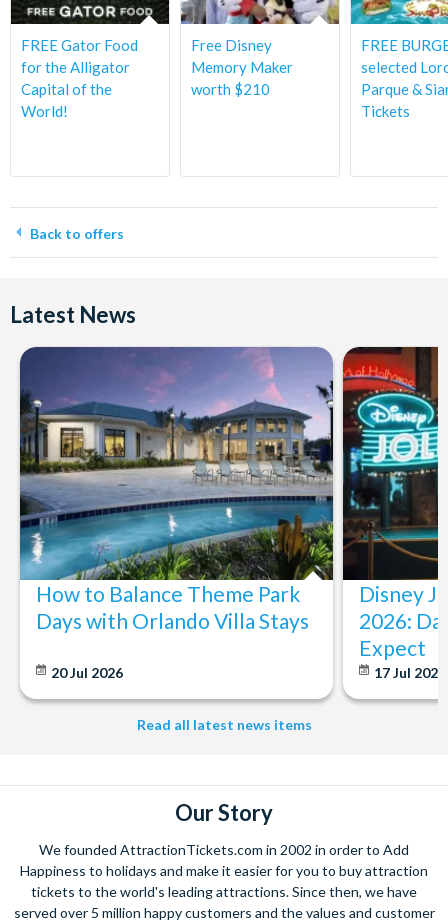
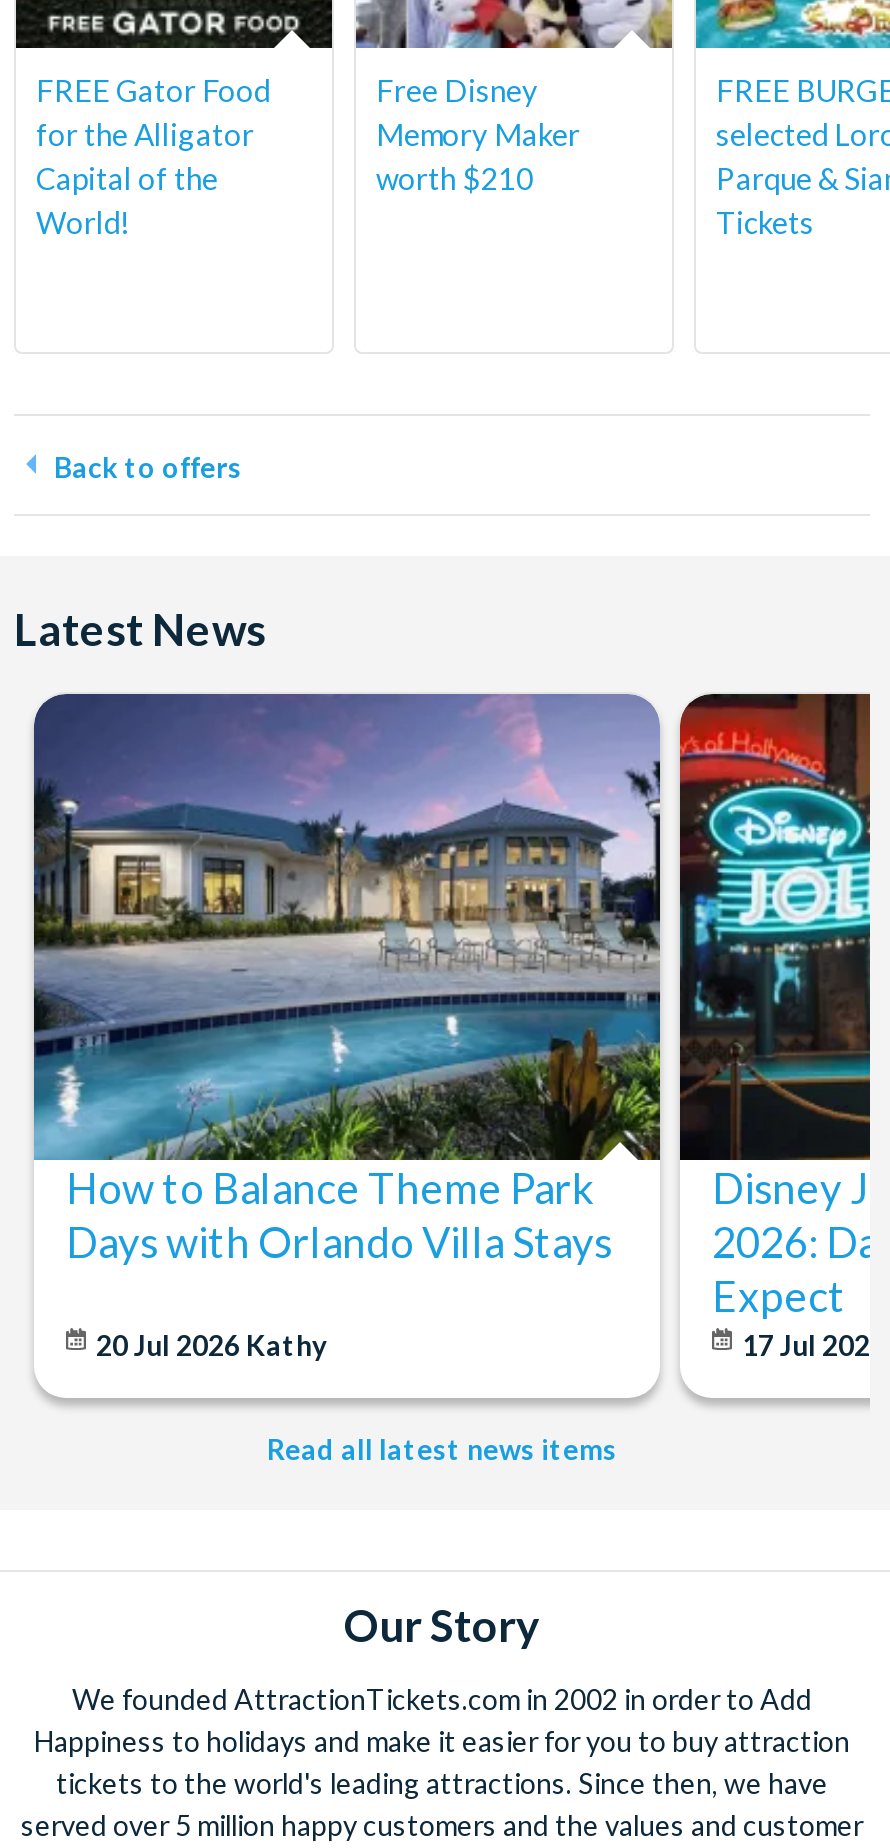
[51,664,123,681] 20 Jul 2026 -> [96,1328,326,1362] 20 Jul 2026 Kathy

